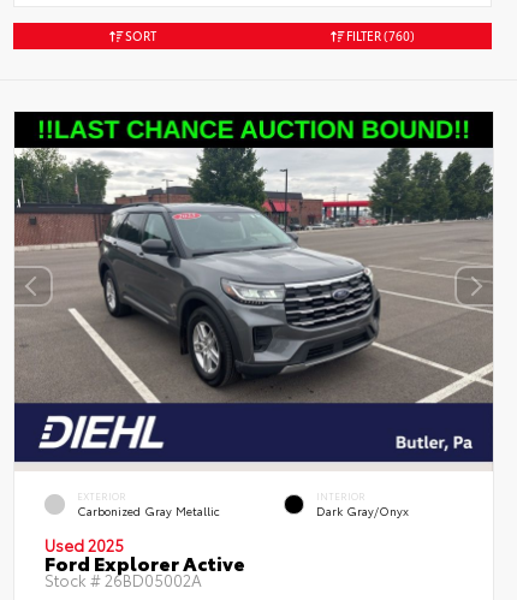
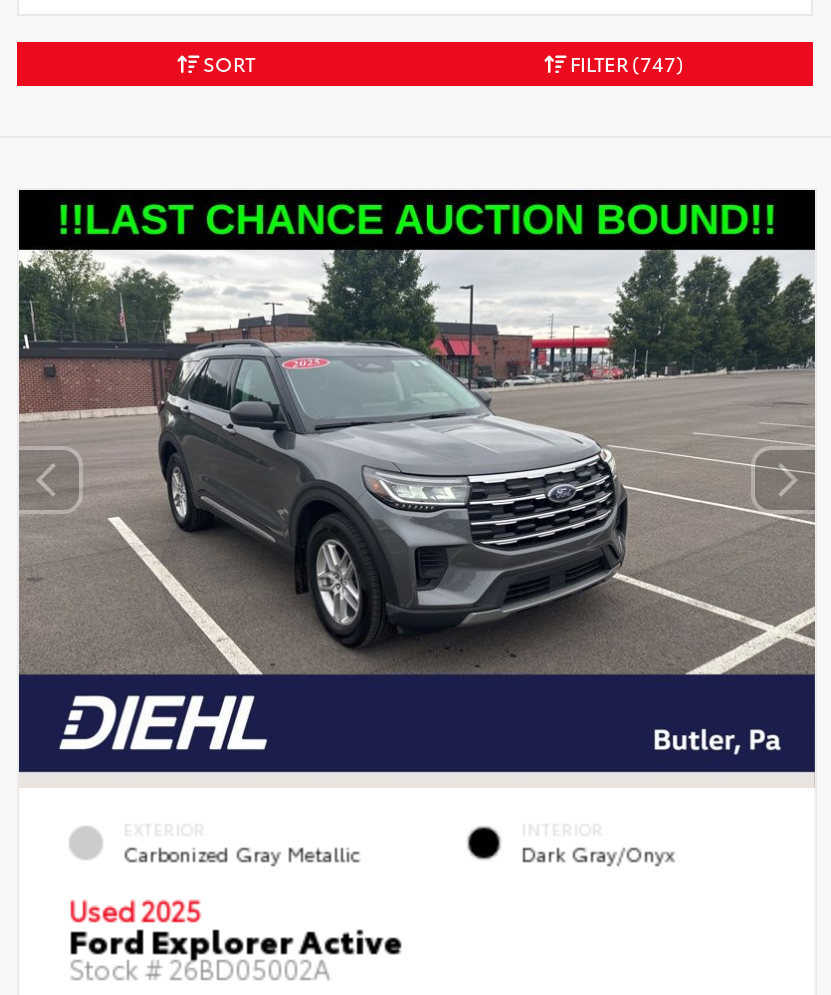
[343,26,414,44] FILTER (760) -> [566,48,684,78] FILTER (747)

